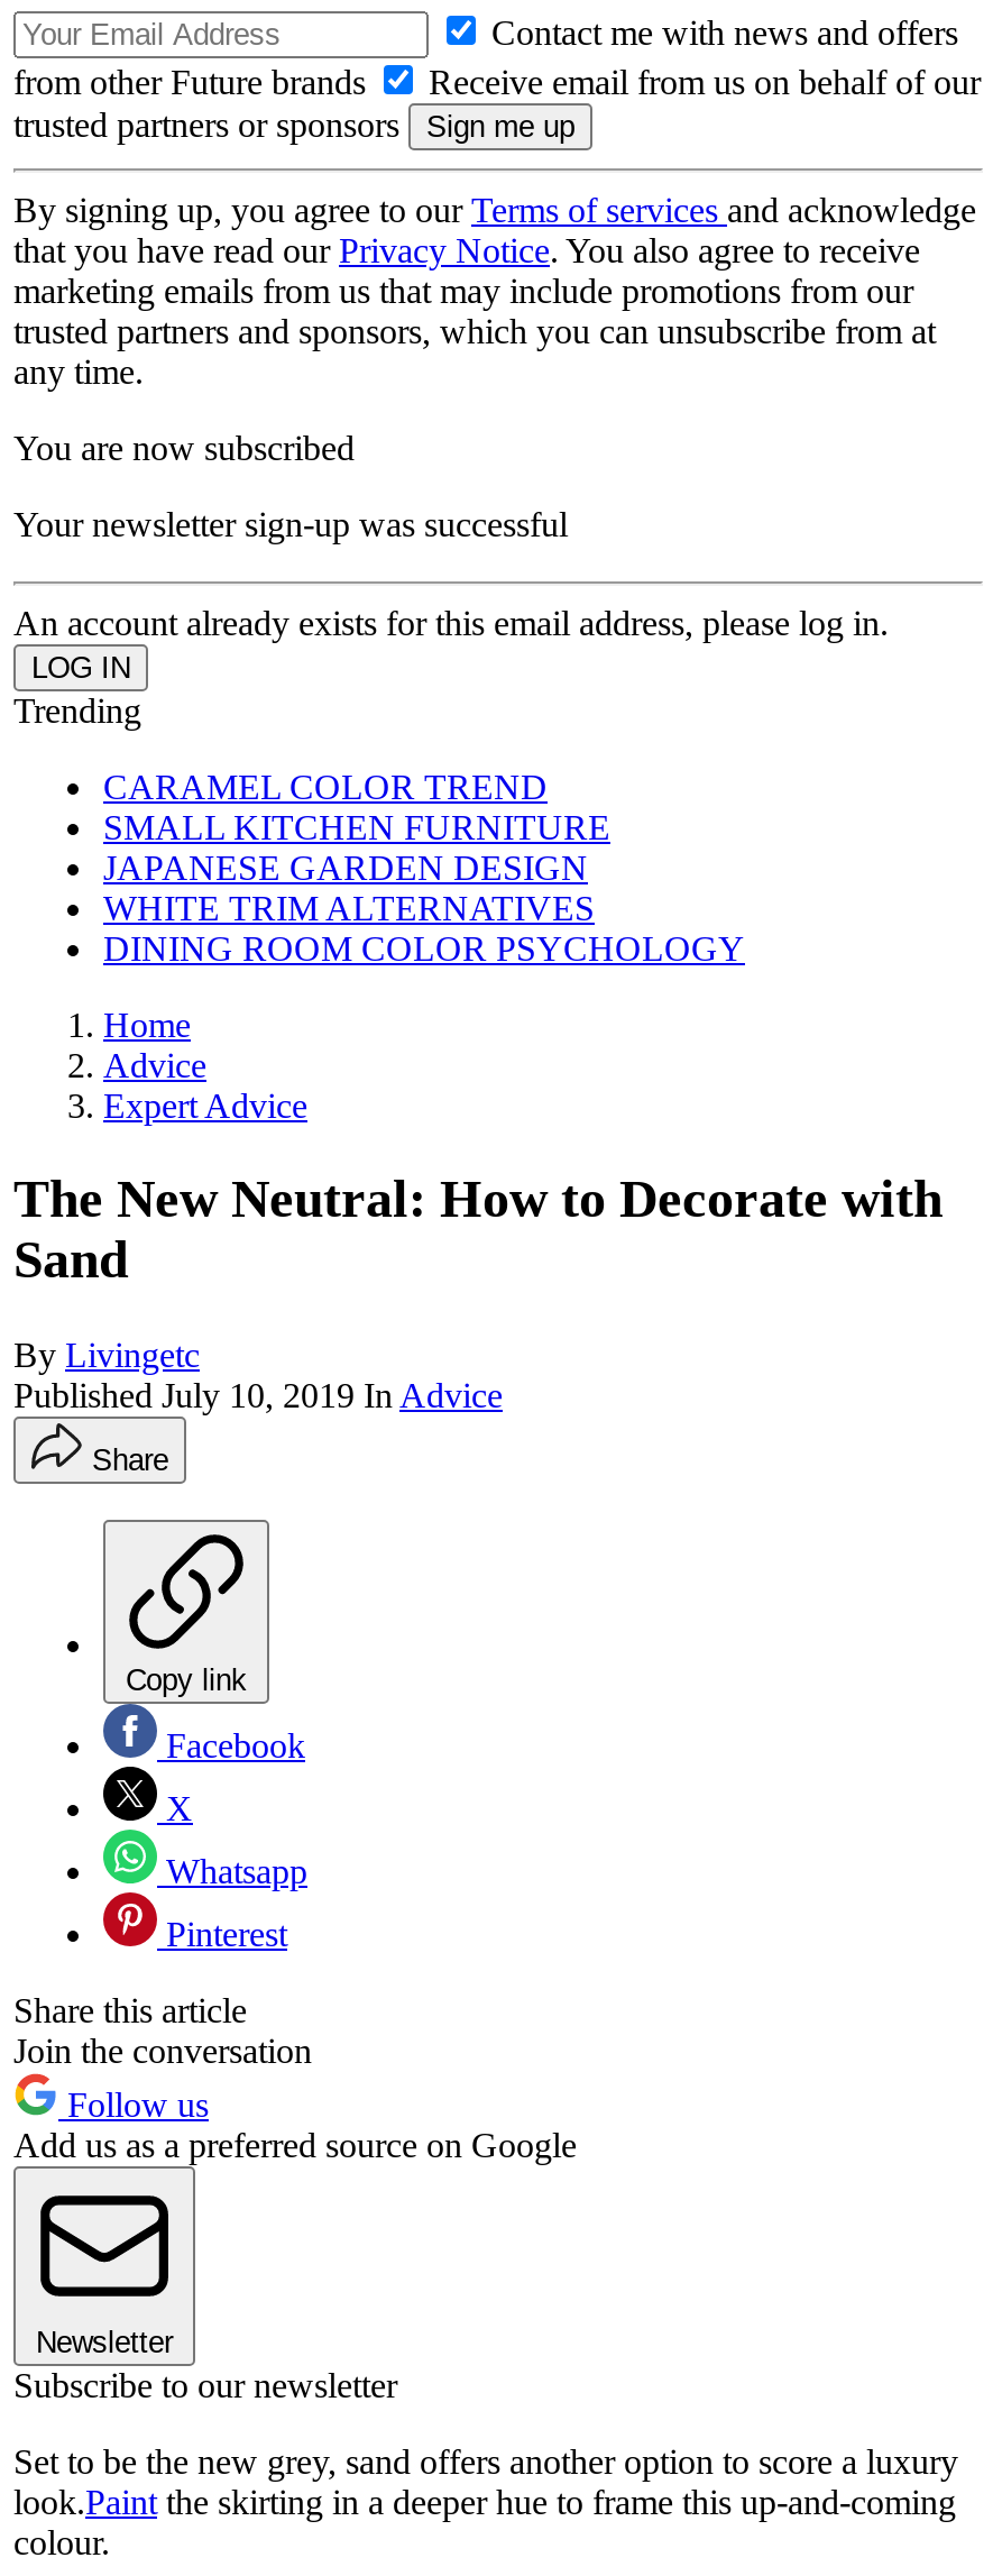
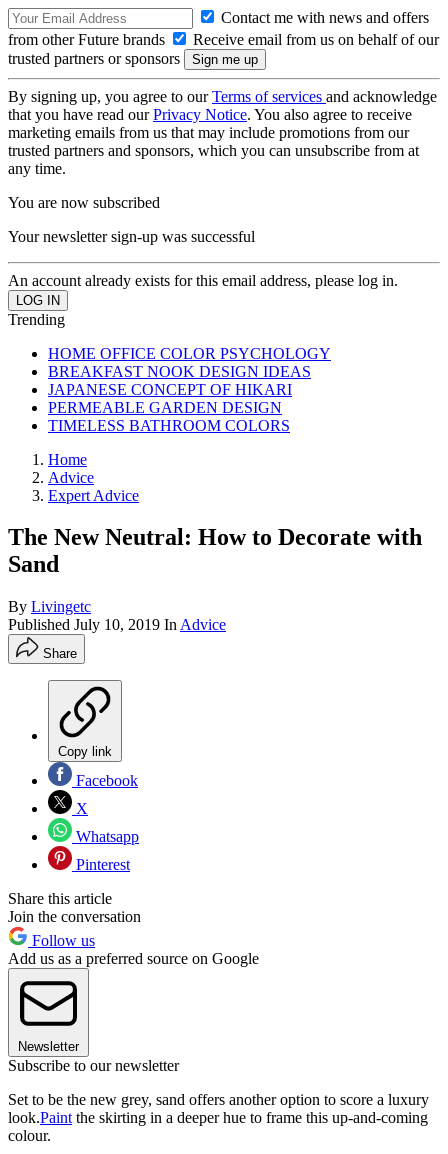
[103,767,745,966] CARAMEL COLOR TREND | SMALL KITCHEN FURNITURE | JAPANESE GARDEN DESIGN | WHITE TRIM ALTERNATIVES | DINING ROOM COLOR PSYCHOLOGY -> [48,344,331,433] HOME OFFICE COLOR PSYCHOLOGY | BREAKFAST NOOK DESIGN IDEAS | JAPANESE CONCEPT OF HIKARI | PERMEABLE GARDEN DESIGN | TIMELESS BATHROOM COLORS

